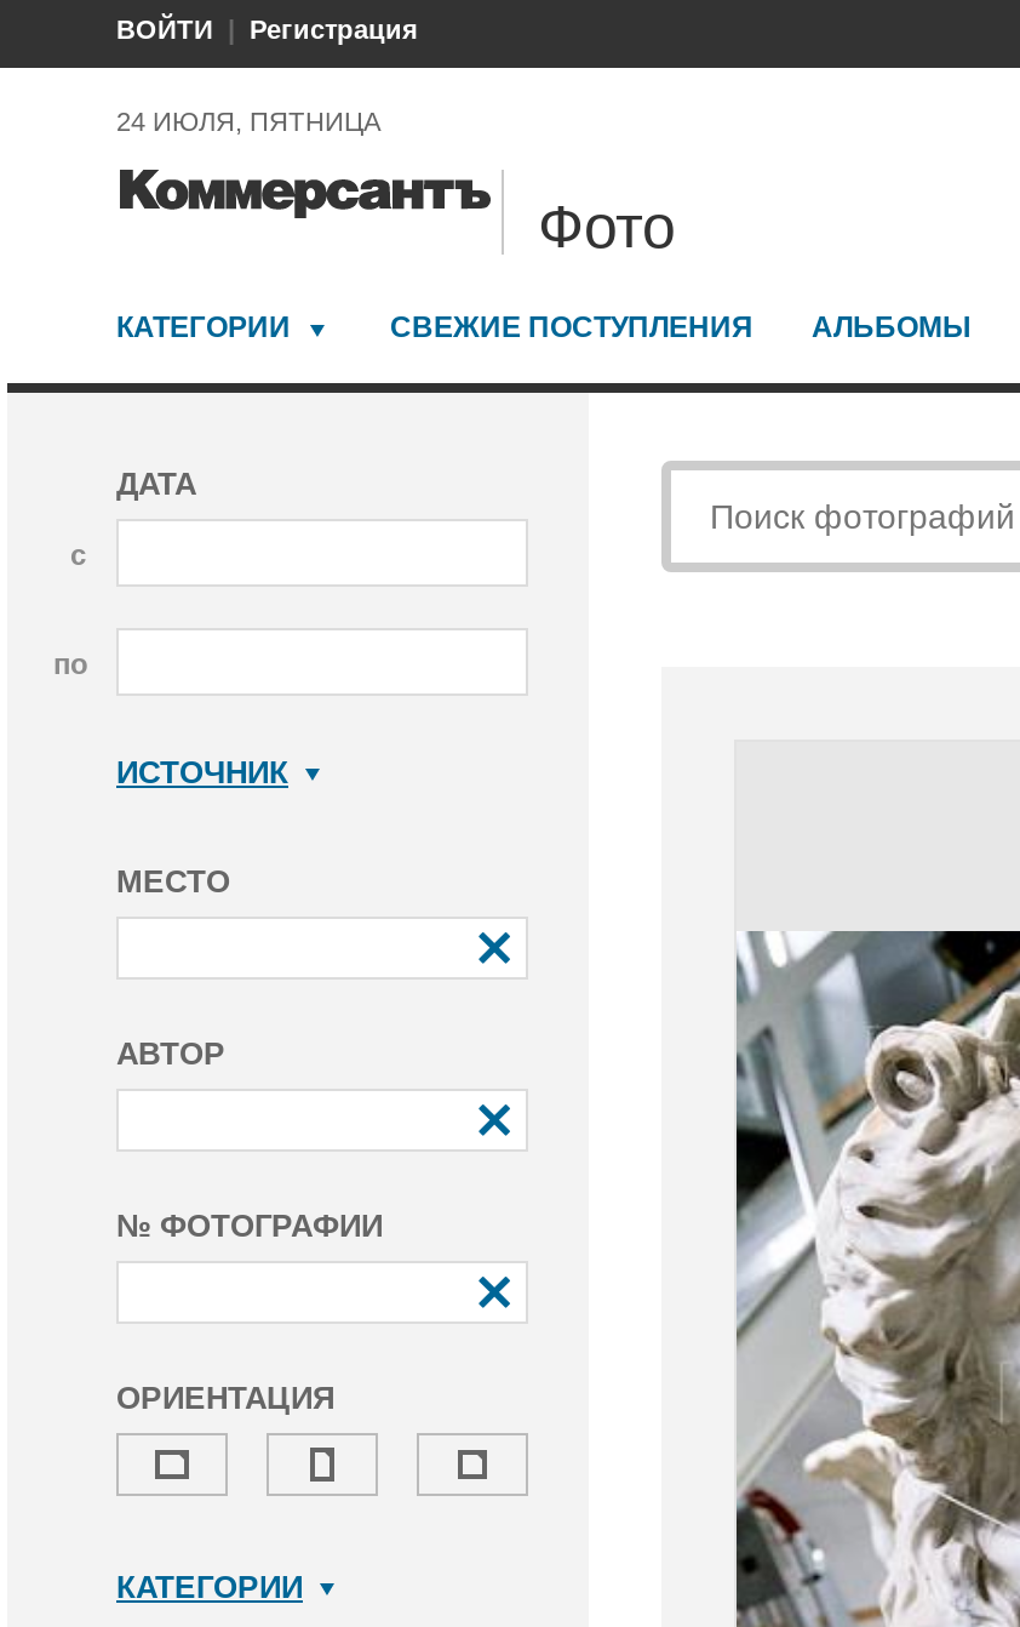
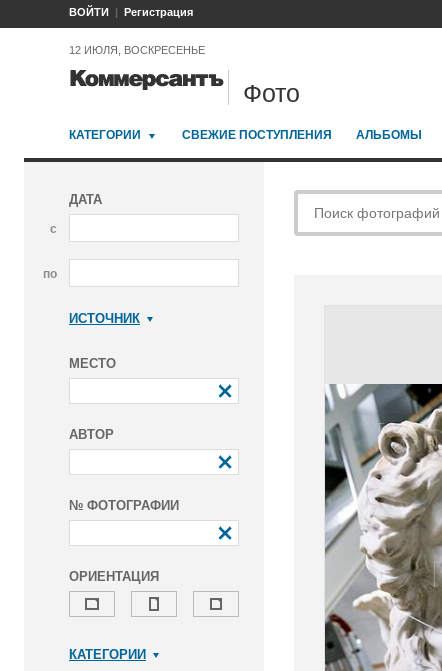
[116,107,380,136] 24 ИЮЛЯ, ПЯТНИЦА -> [69,44,205,56] 12 ИЮЛЯ, ВОСКРЕСЕНЬЕ

